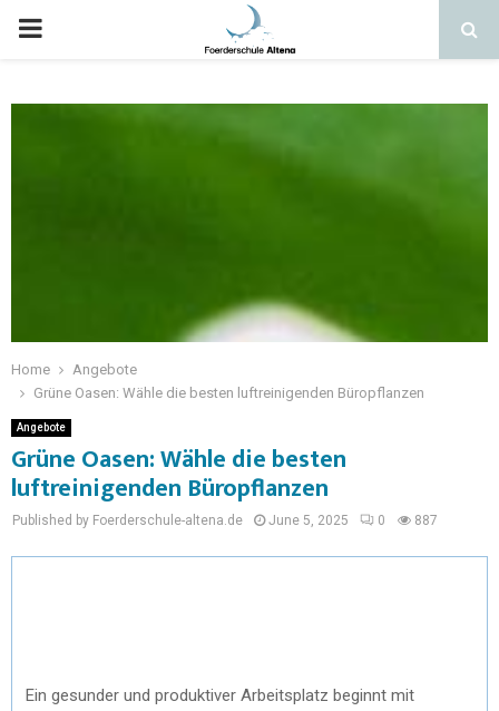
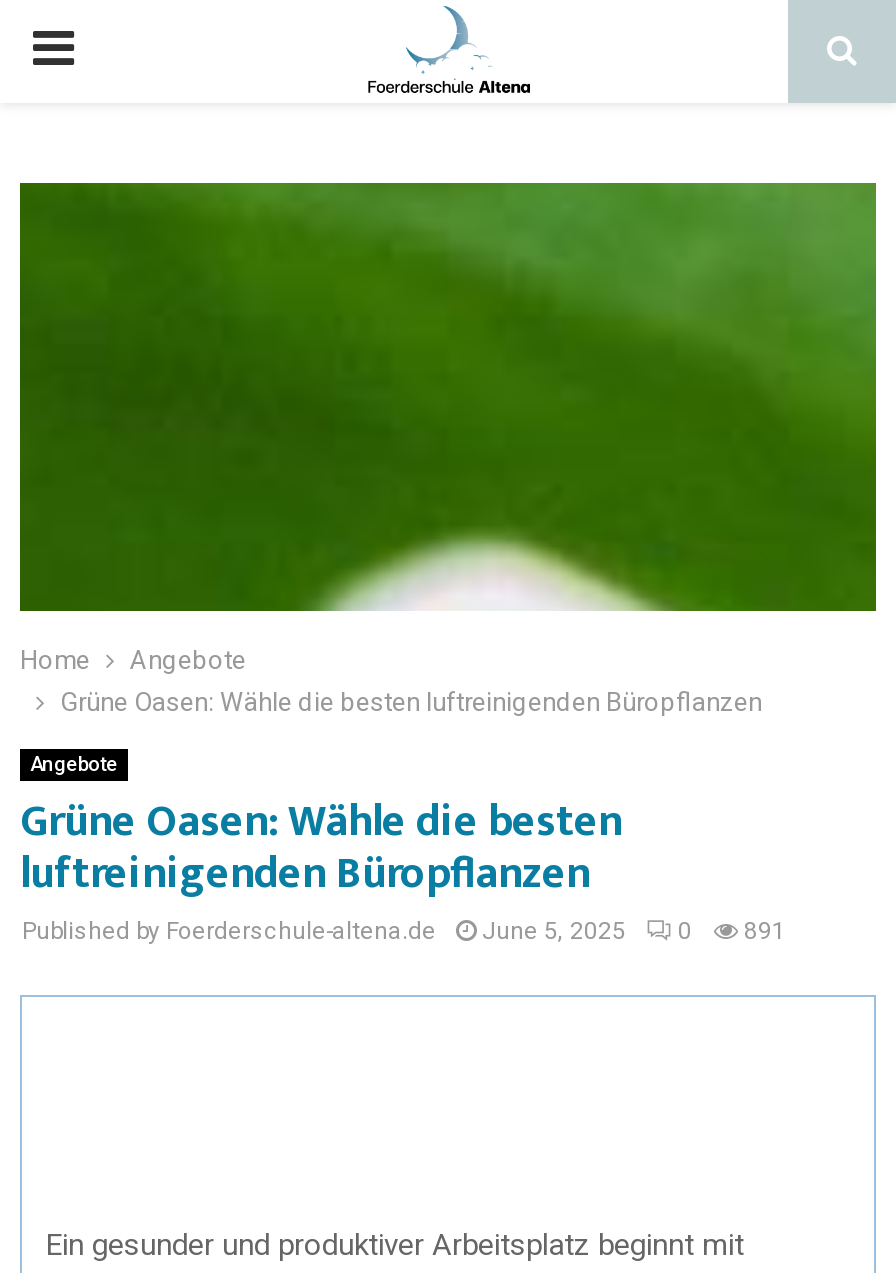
[12,513,438,528] Published by Foerderschule-altena.de June 5, 2025 0 887 -> [22,917,786,945] Published by Foerderschule-altena.de June 5, 2025 0 891

